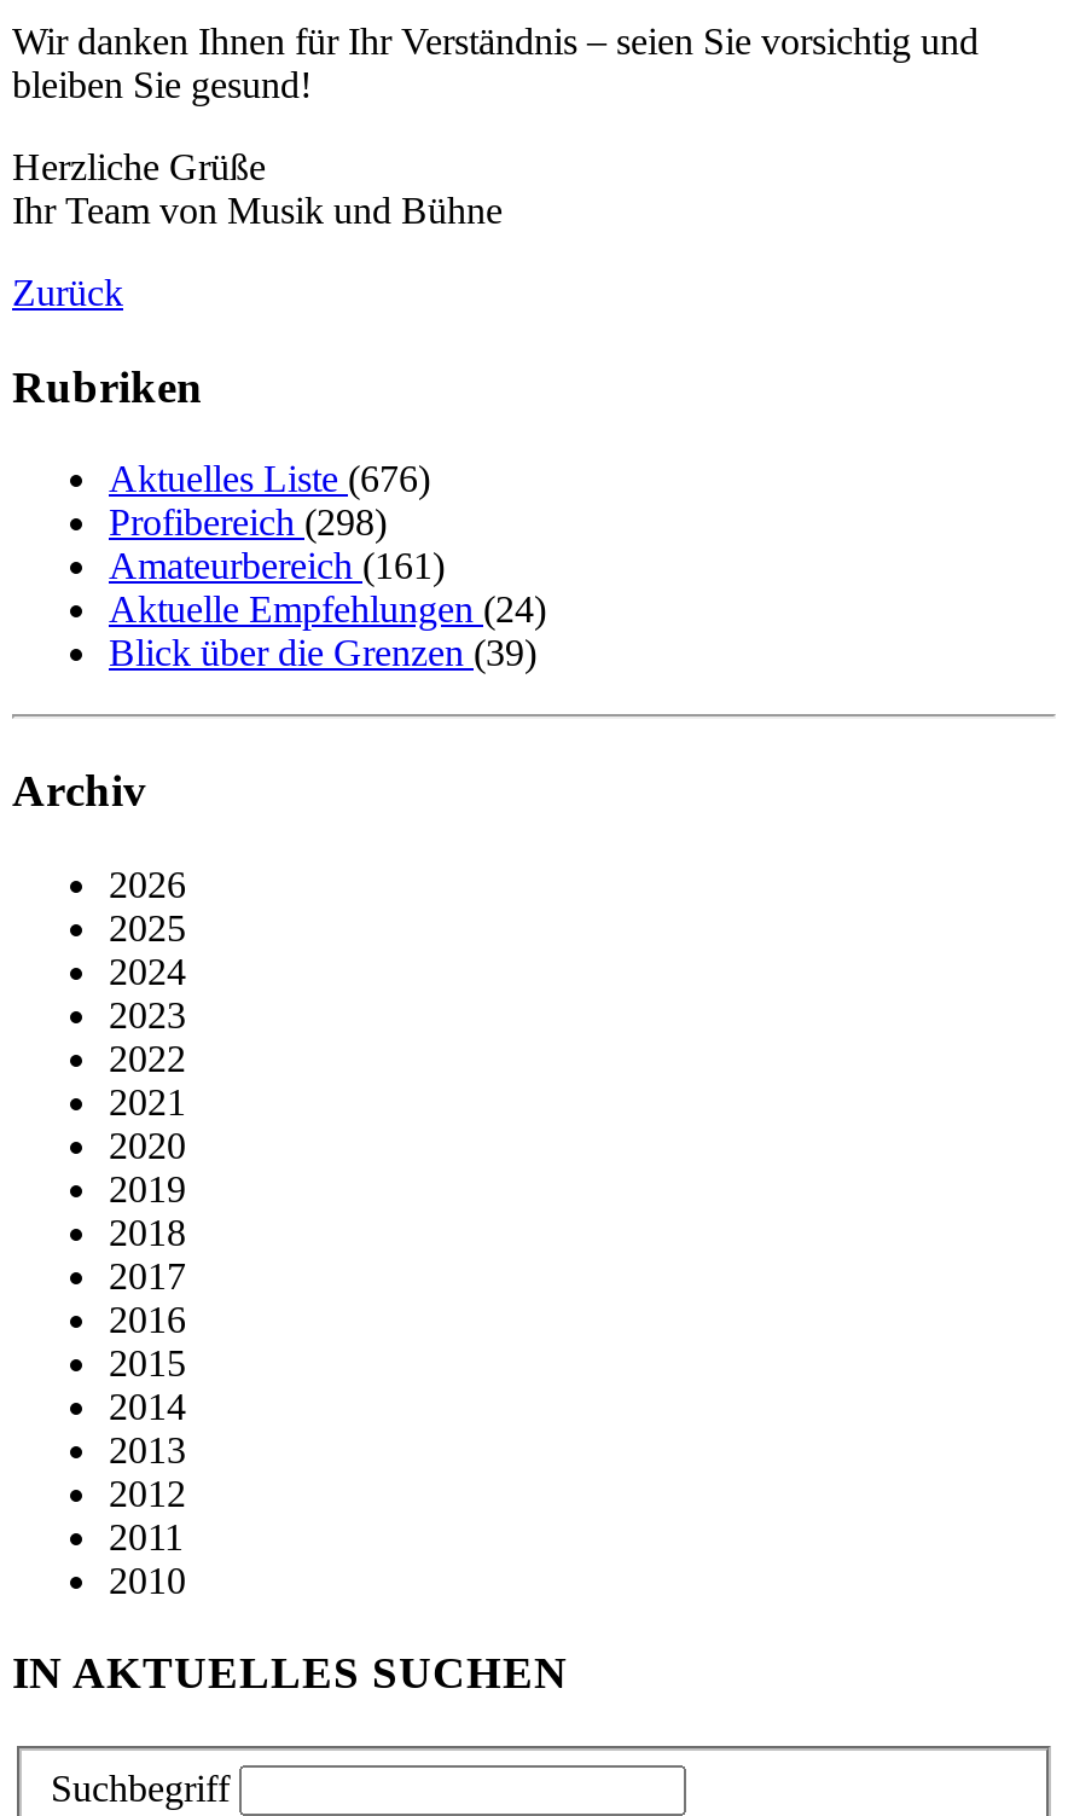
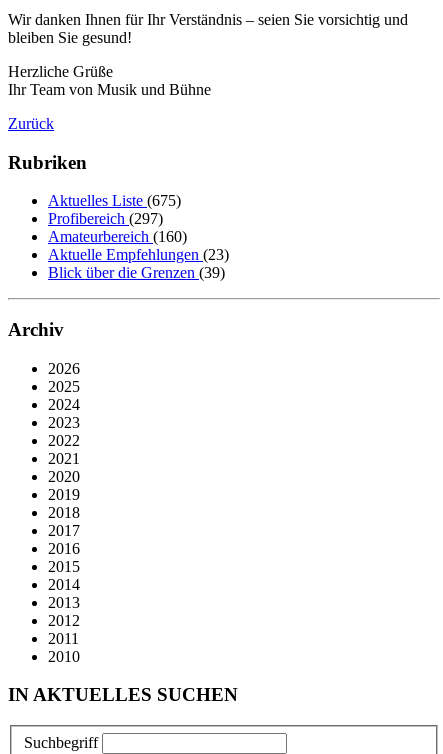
[109,459,430,500] Aktuelles Liste (676) -> [48,192,181,209] Aktuelles Liste (675)
[109,502,387,543] Profibereich (298) -> [48,210,163,227] Profibereich (297)
[109,546,445,587] Amateurbereich (161) -> [48,228,187,245] Amateurbereich (160)
[109,589,546,630] Aktuelle Empfehlungen (24) -> [48,246,229,263] Aktuelle Empfehlungen (23)

